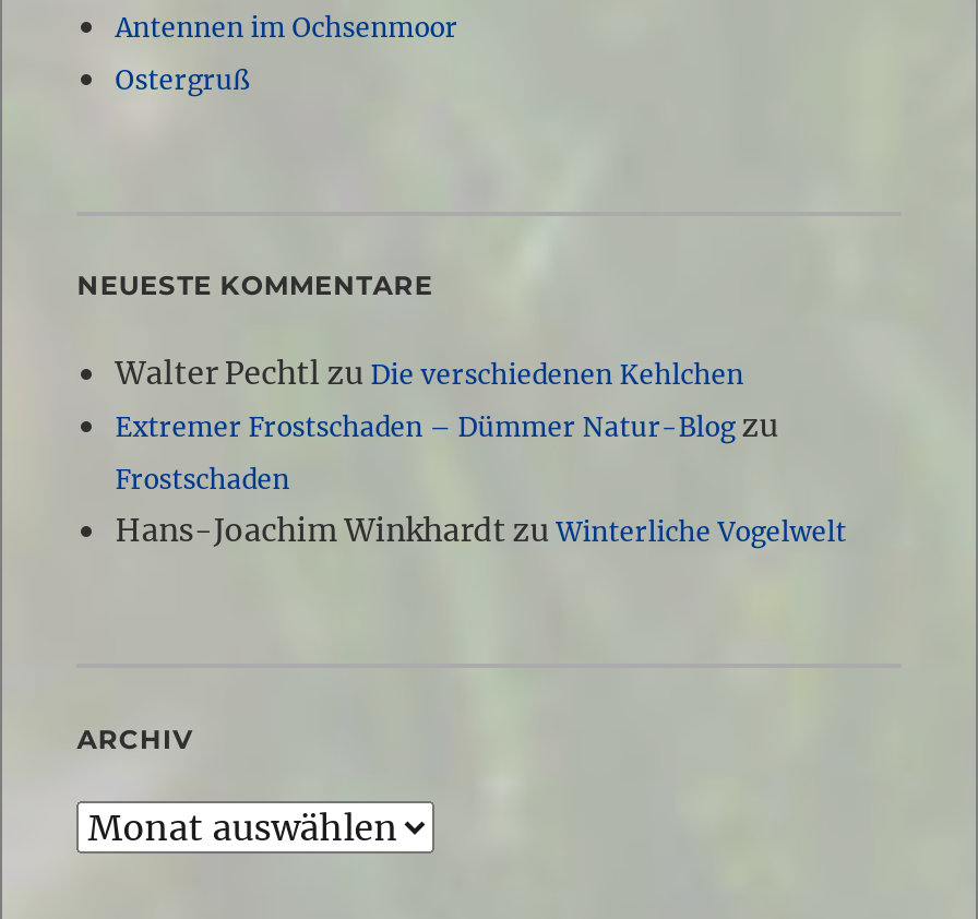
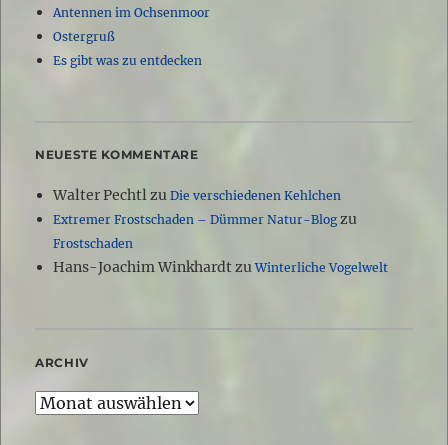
none -> [53,53,202,68] Es gibt was zu entdecken

